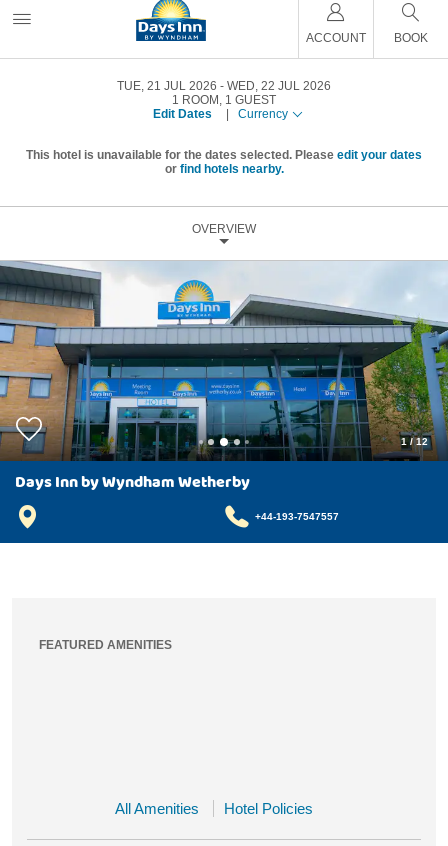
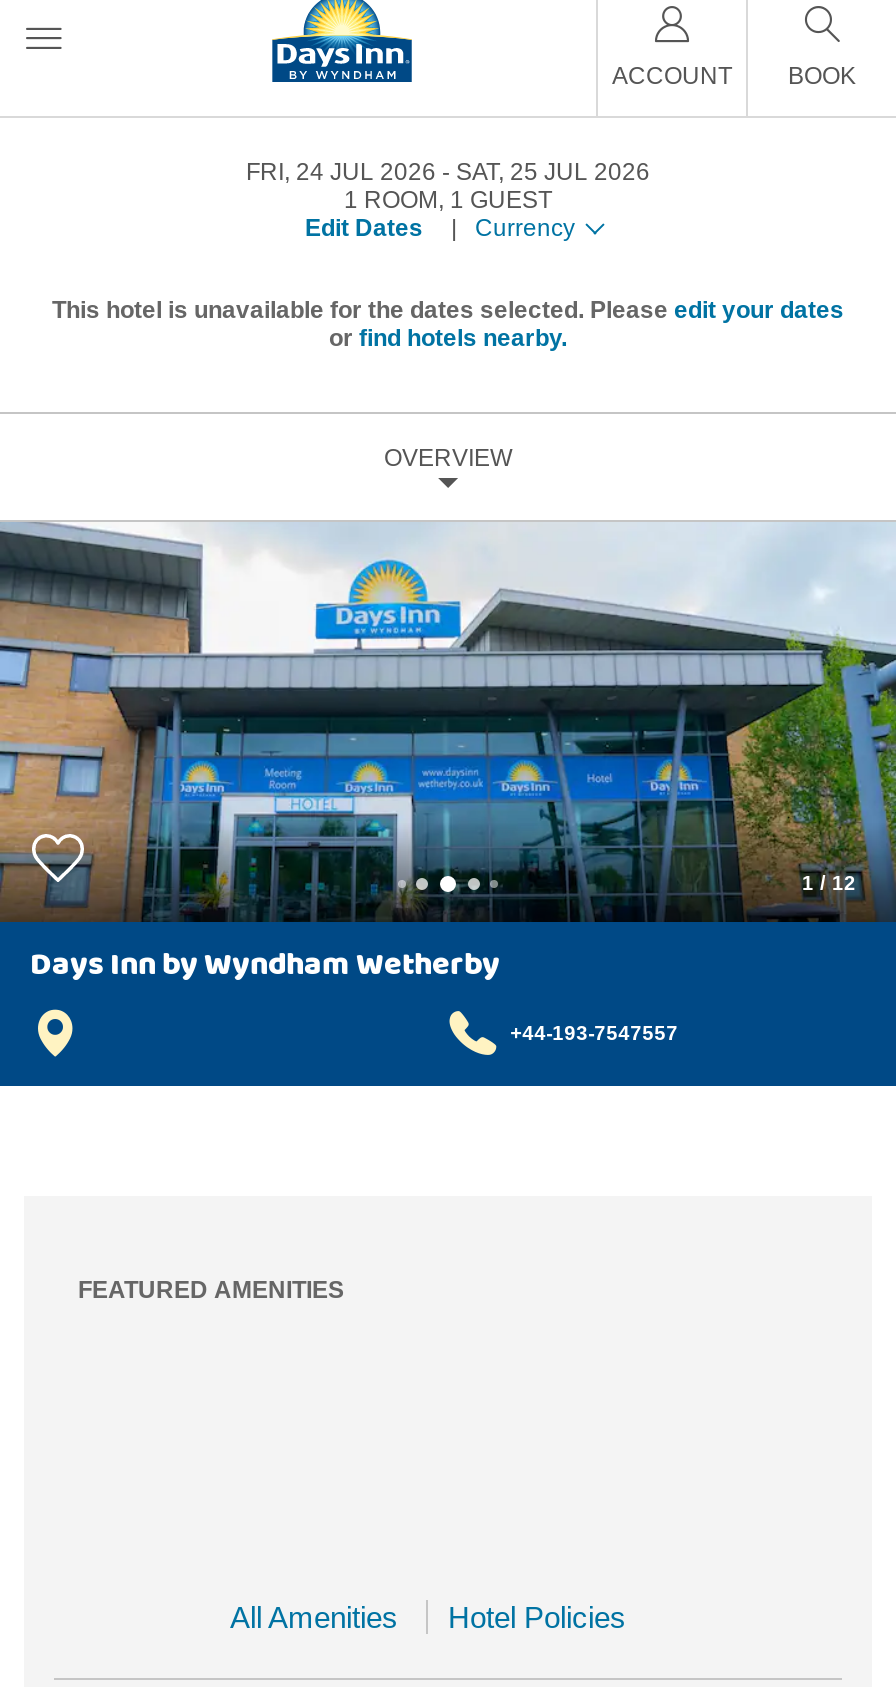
[117,79,217,93] TUE, 21 JUL 2026 -> [246,158,436,186] FRI, 24 JUL 2026
[227,79,331,93] WED, 22 JUL 2026 -> [456,158,650,186] SAT, 25 JUL 2026

